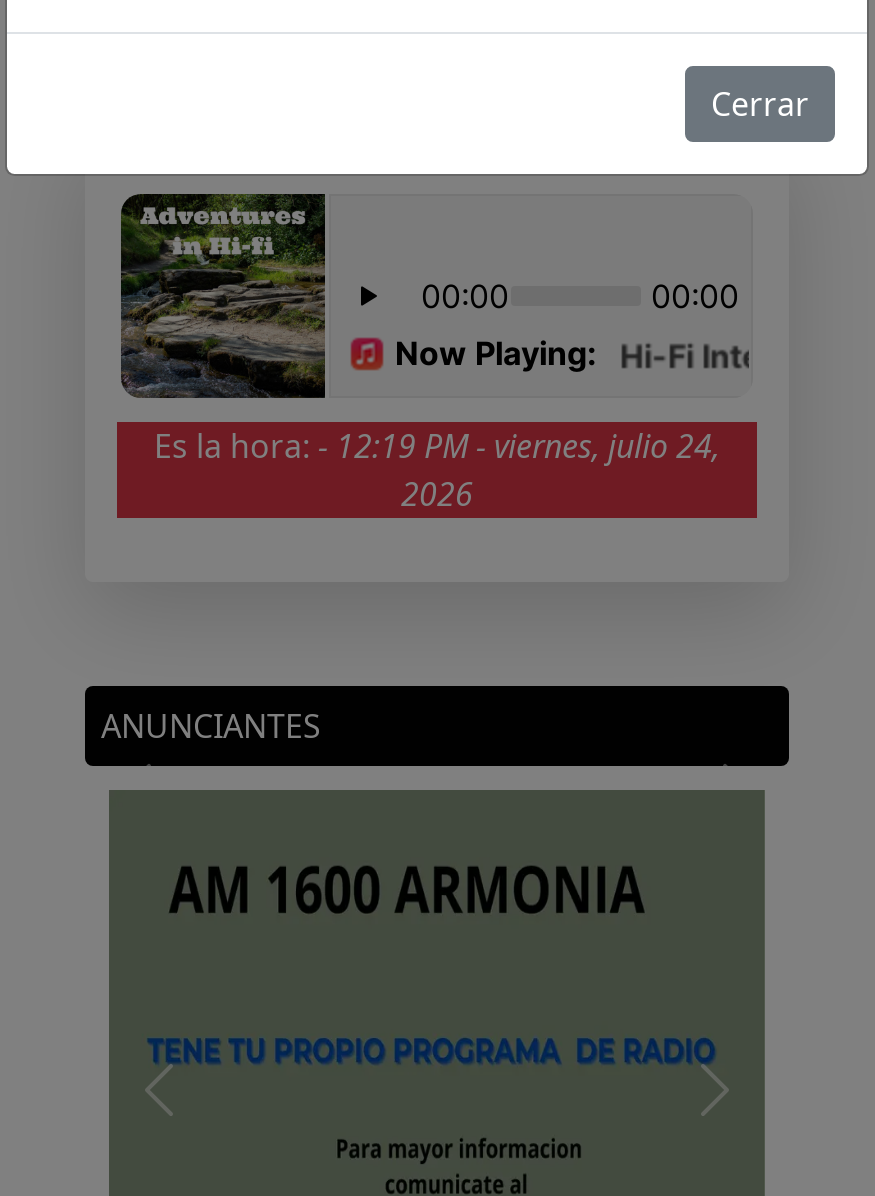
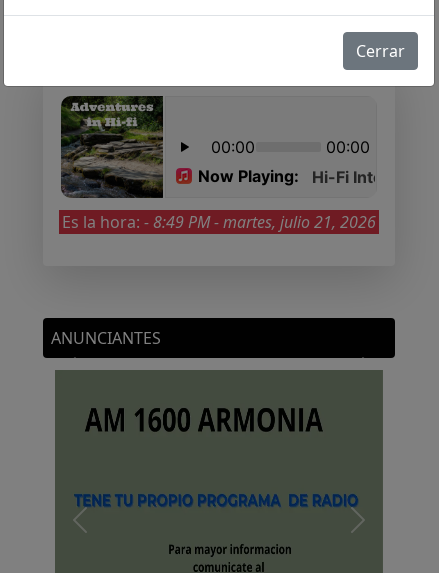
[154,423,720,515] Es la hora:-12:19 PM - viernes, julio 24, | 2026 -> [62,211,376,233] Es la hora:-8:49 PM - martes, julio 21, 2026

